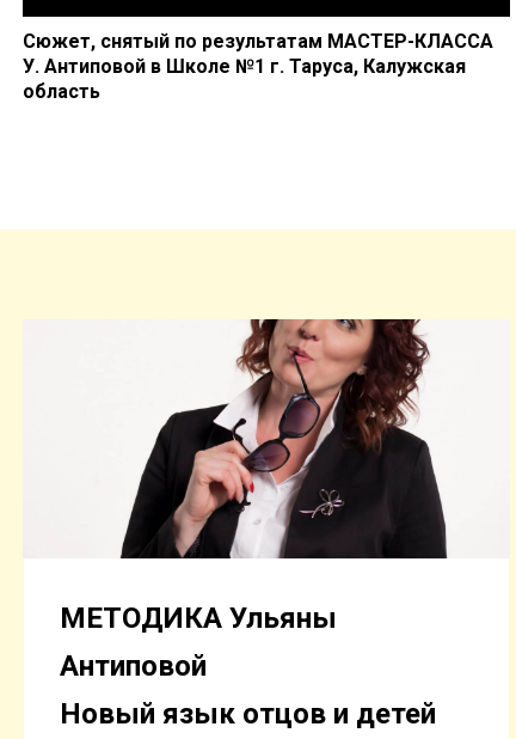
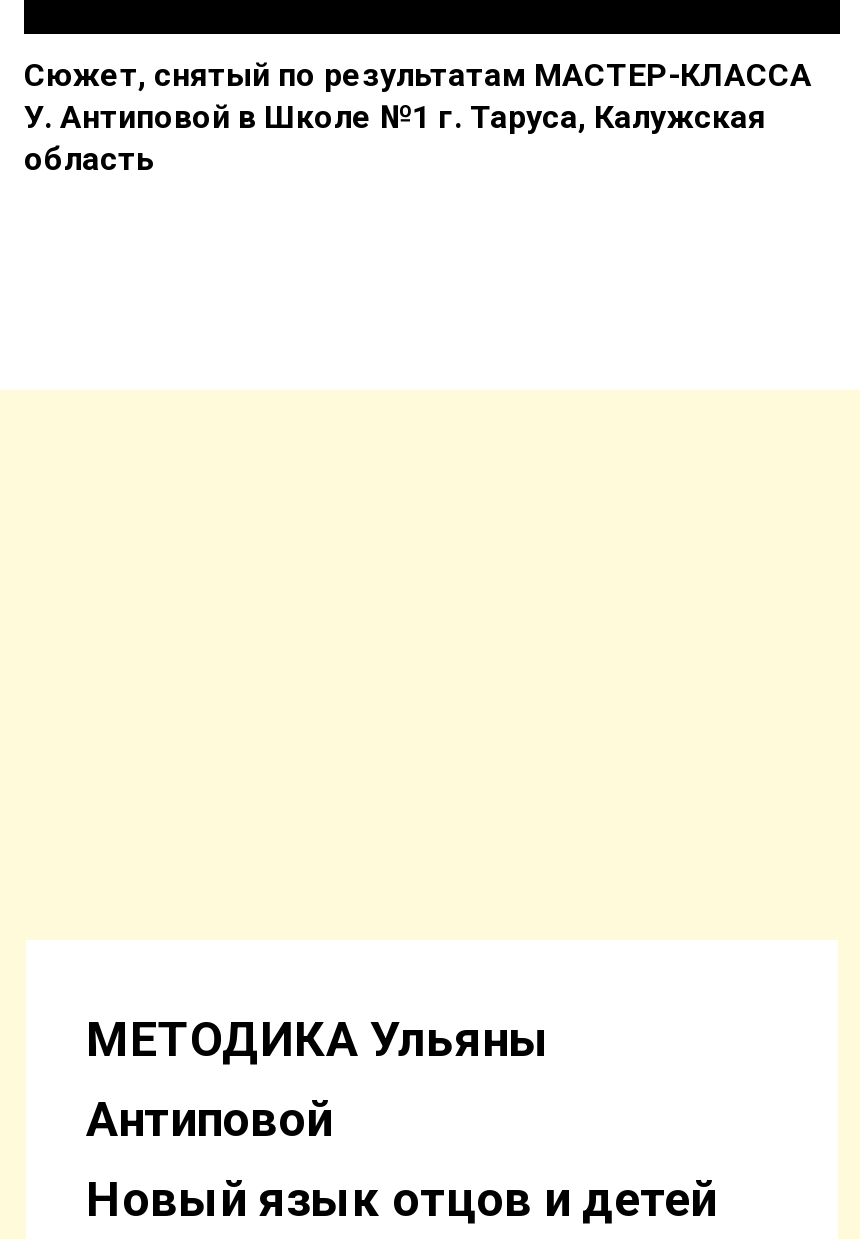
[119,318,448,560] [image] -> none

